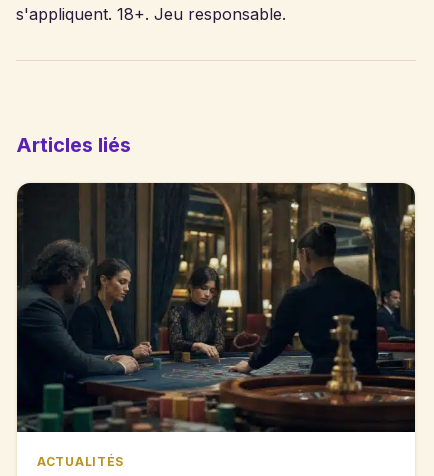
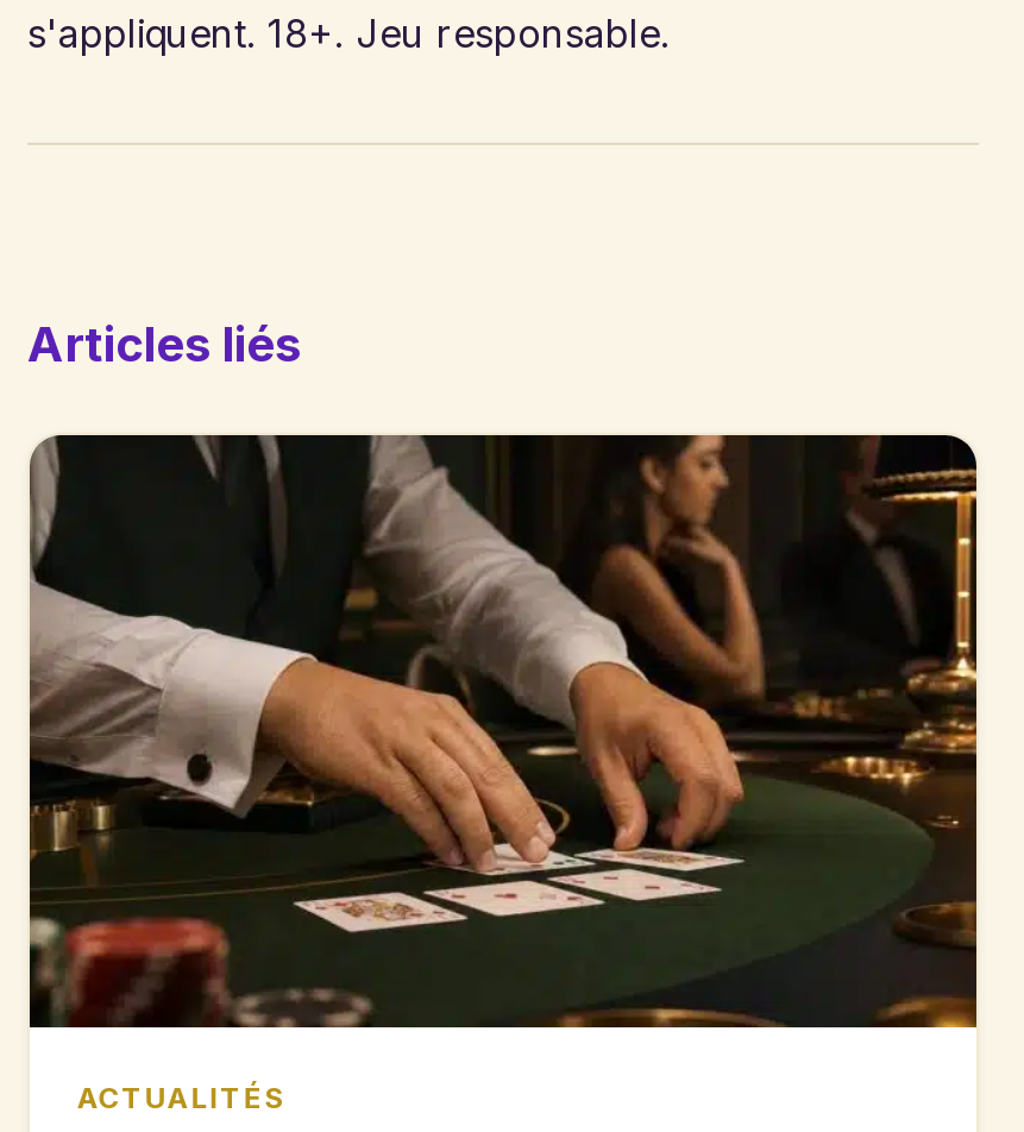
[17,182,416,433] [image] -> [27,433,979,1030] [image]

